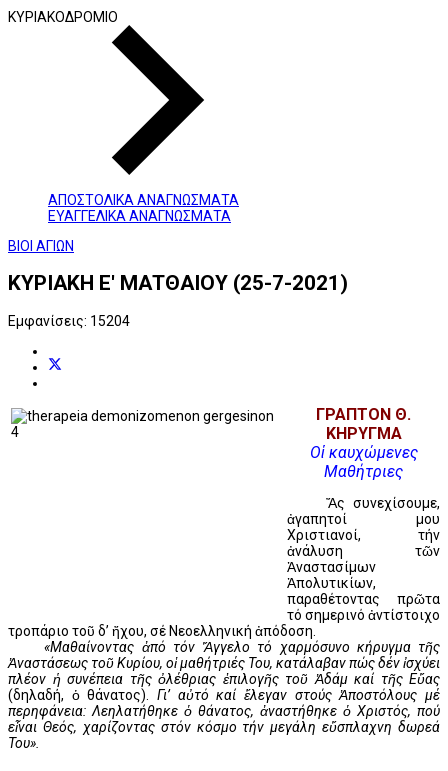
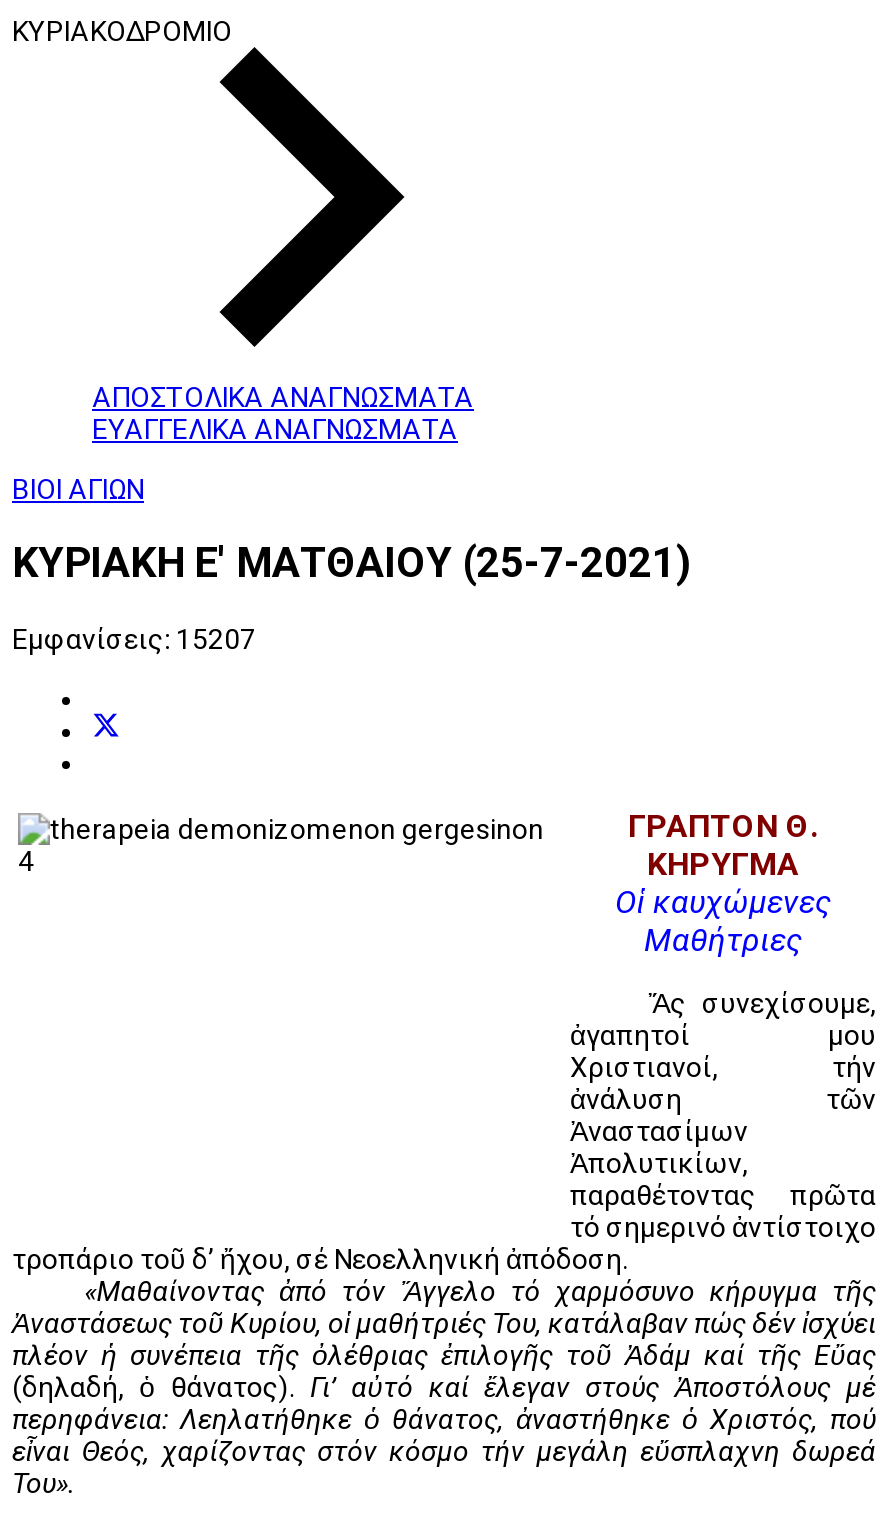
[8,313,130,329] Εμφανίσεις: 15204 -> [12,622,256,654] Εμφανίσεις: 15207

